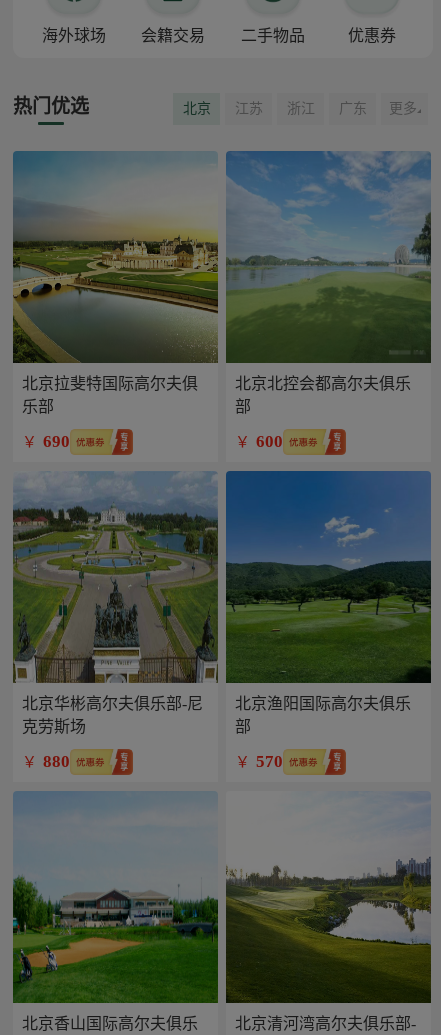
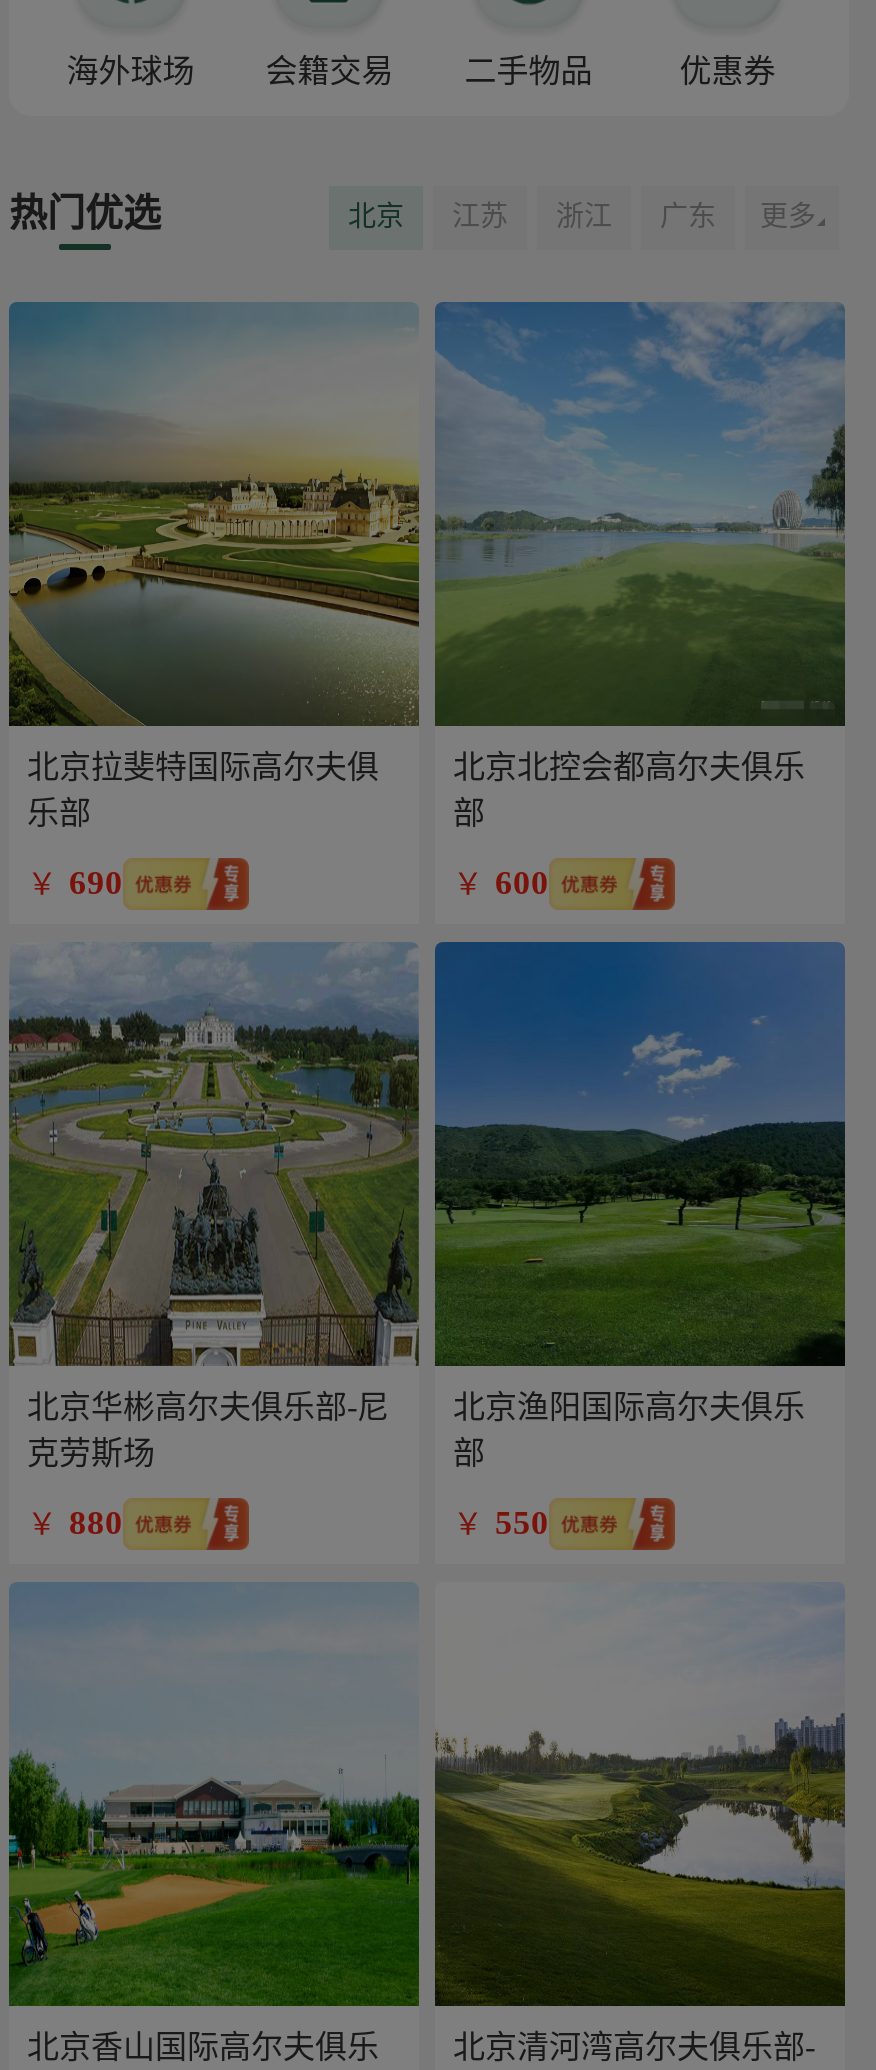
[235,752,283,771] ￥ 570 -> [453,1504,549,1542] ￥ 550

